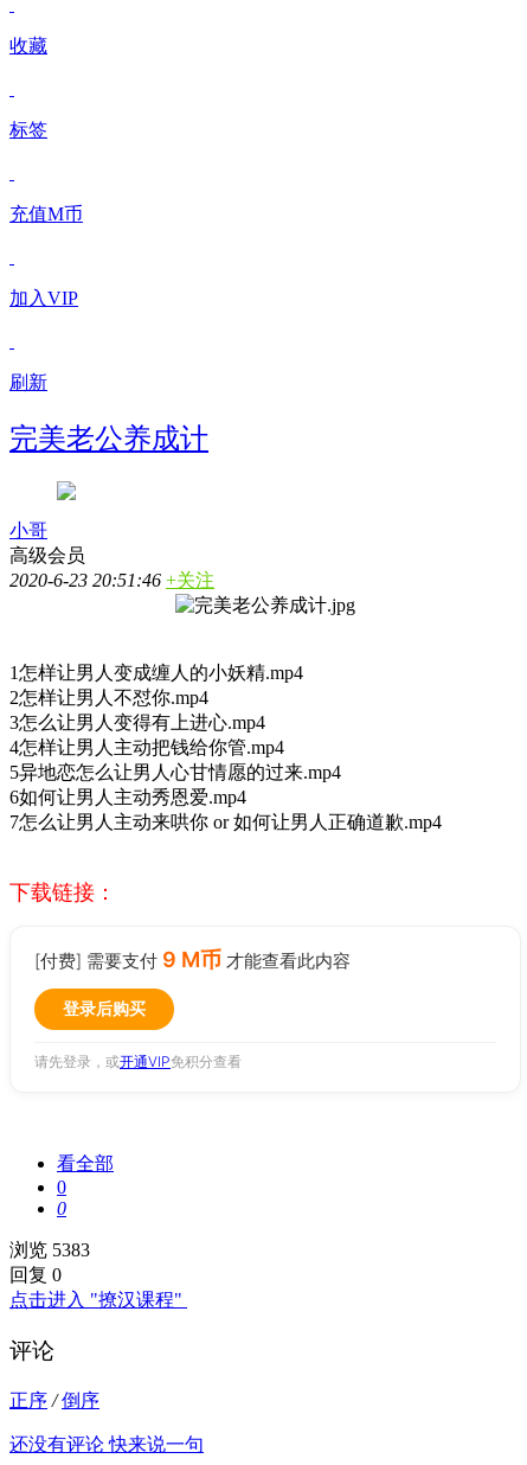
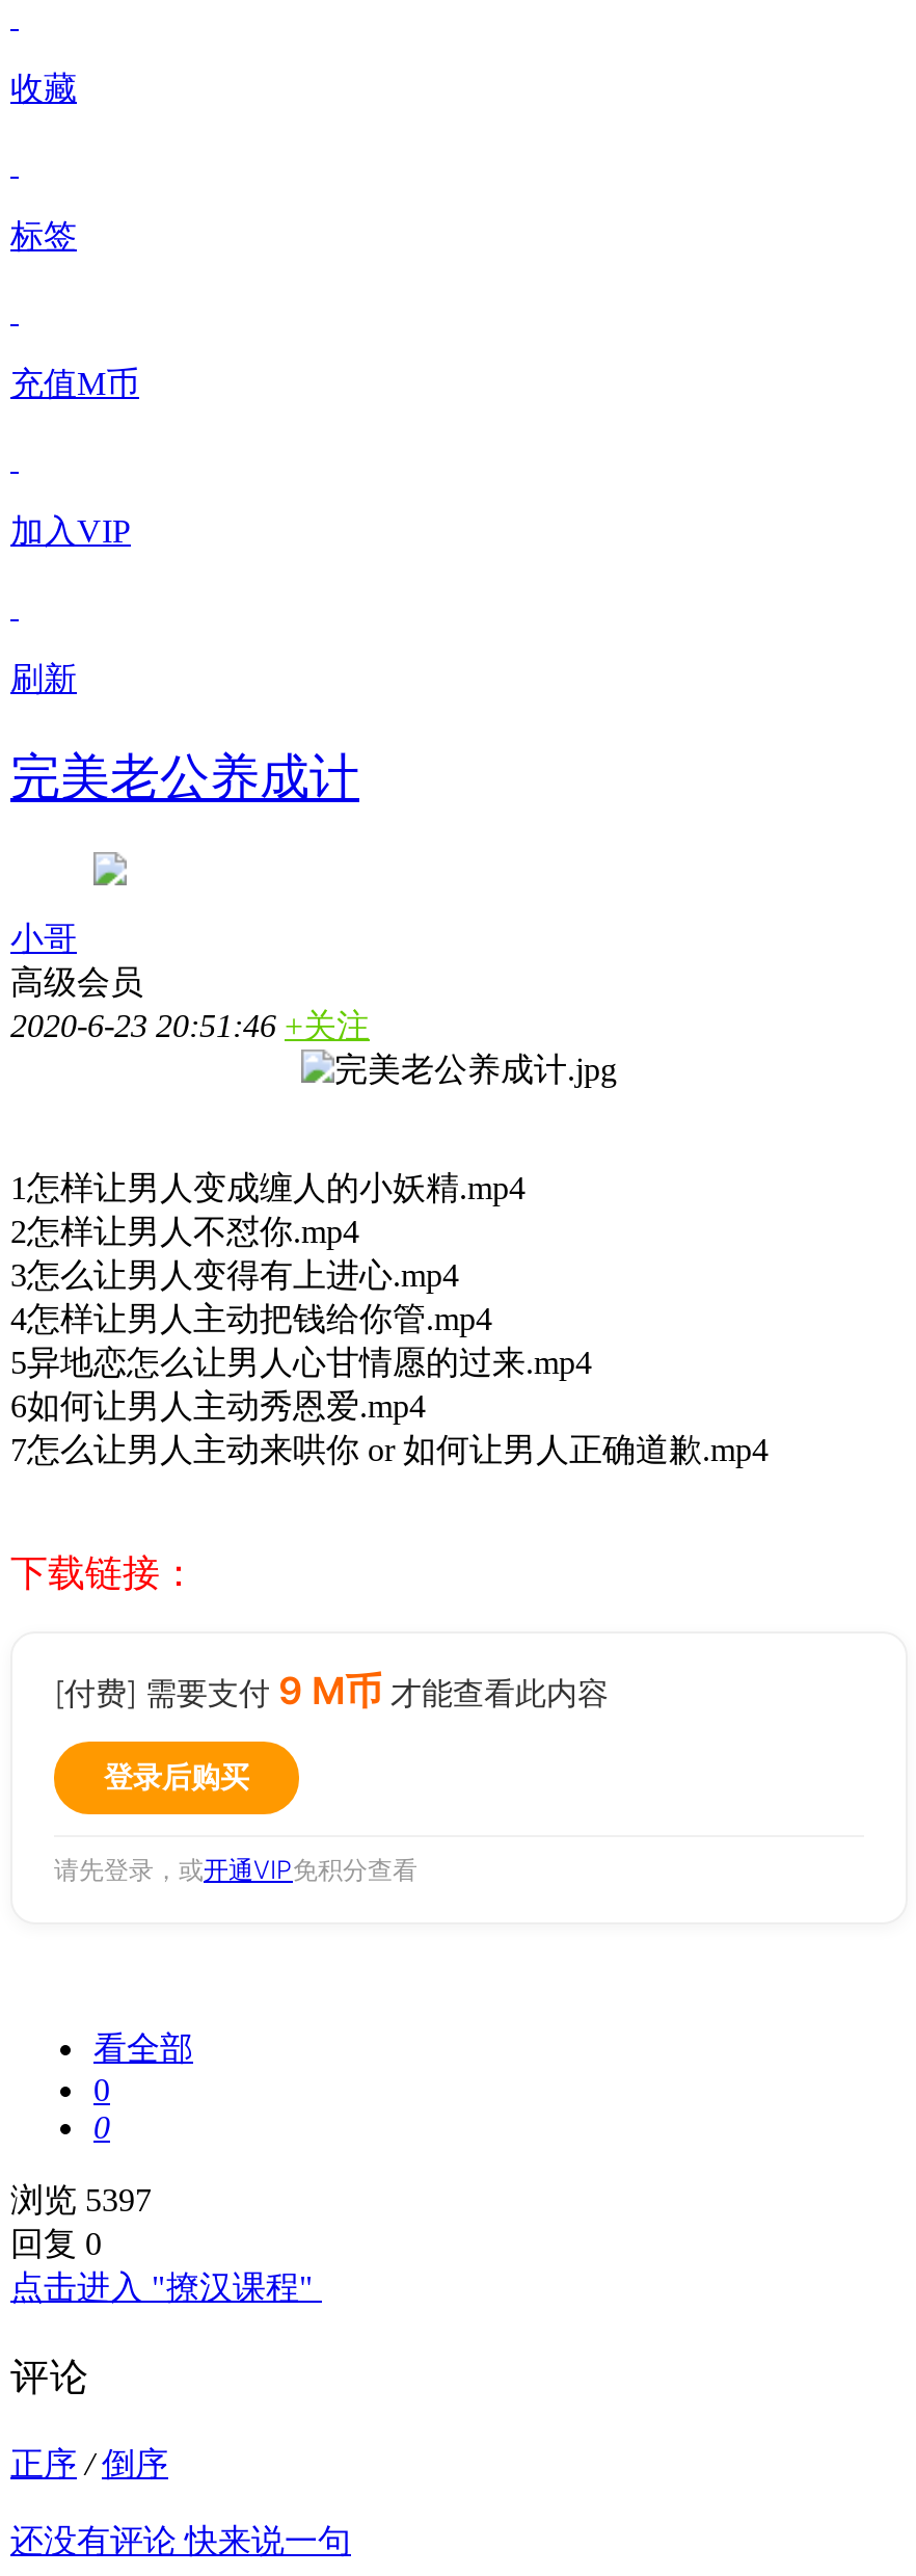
[9,1240,90,1260] 浏览 5383 -> [10,2183,152,2218] 浏览 5397

